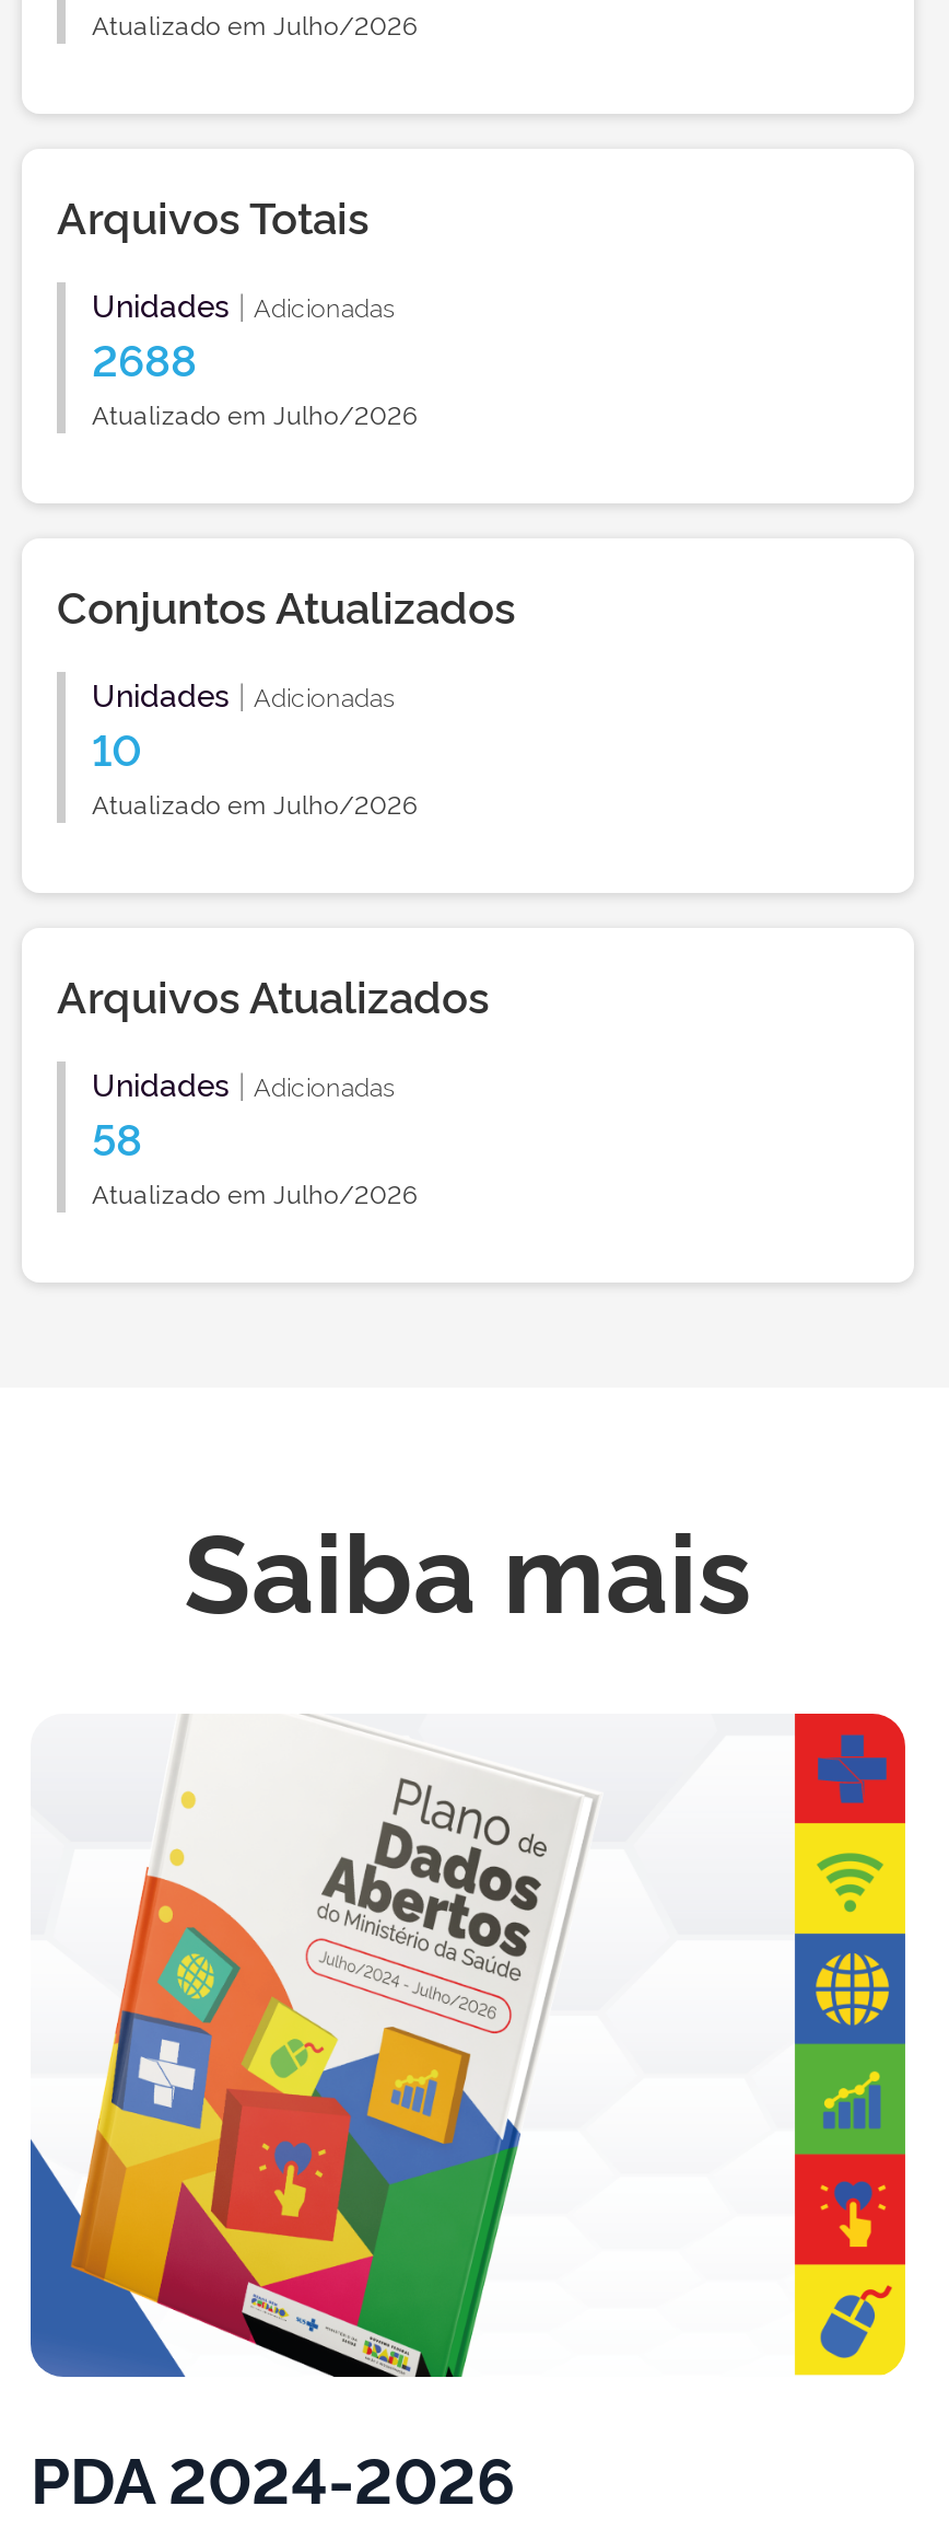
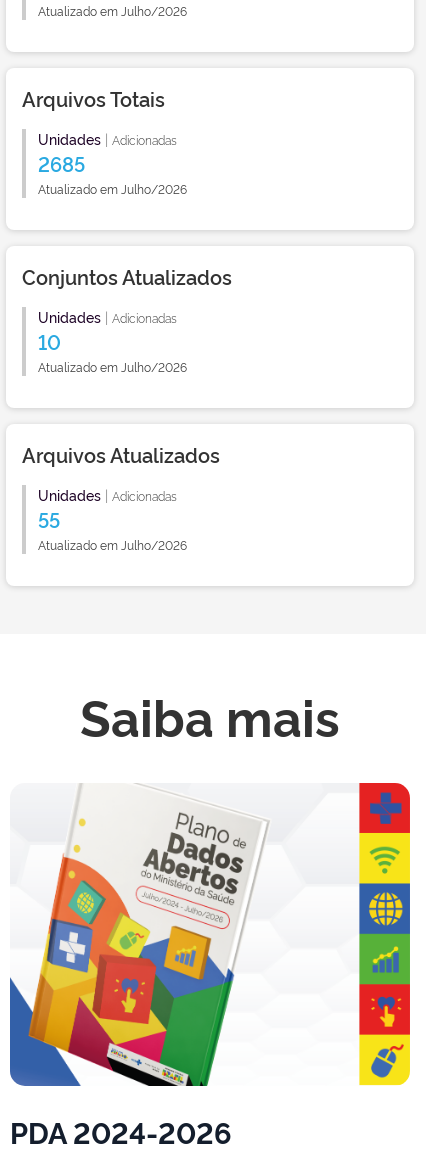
[92,325,197,386] 2688 -> [38,148,85,176] 2685
[92,1104,142,1165] 58 -> [38,504,60,532] 55

